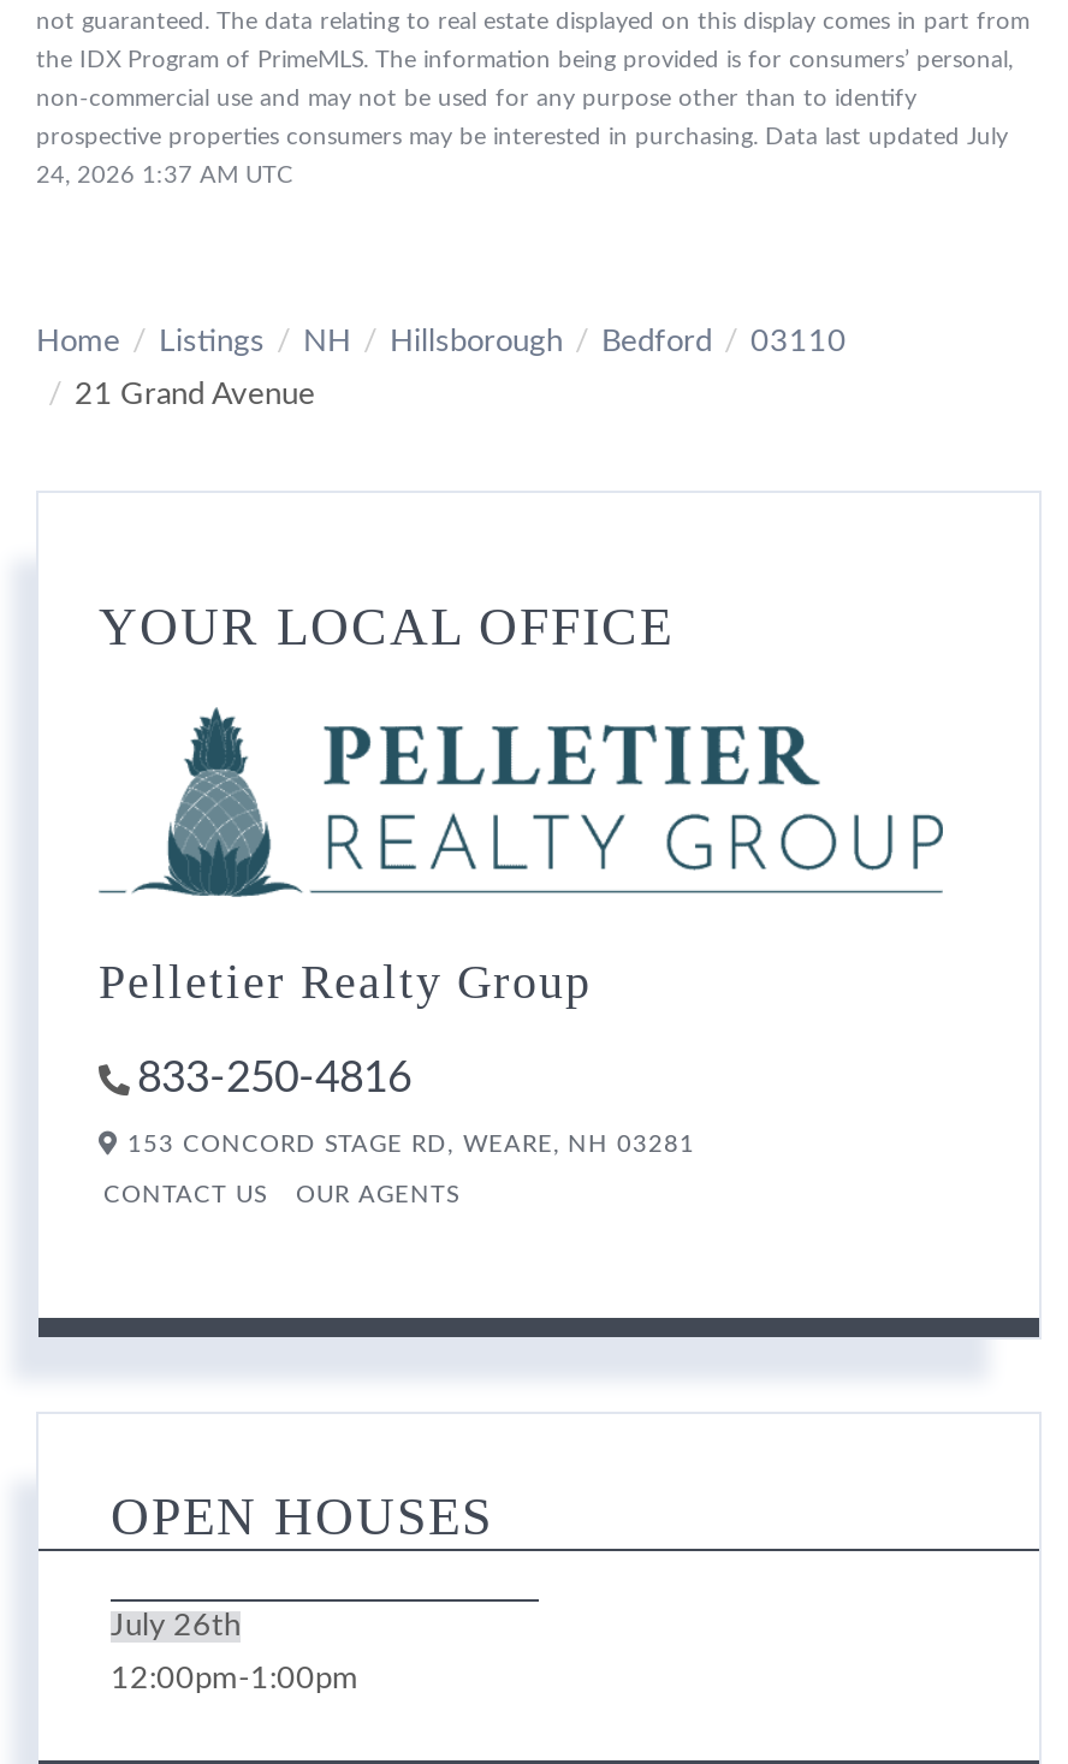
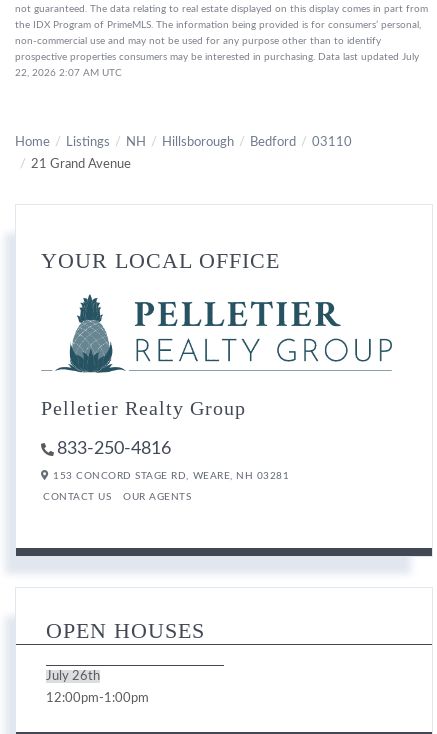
[36,164,293,188] 24, 2026 1:37 AM UTC -> [15,68,122,78] 22, 2026 2:07 AM UTC

